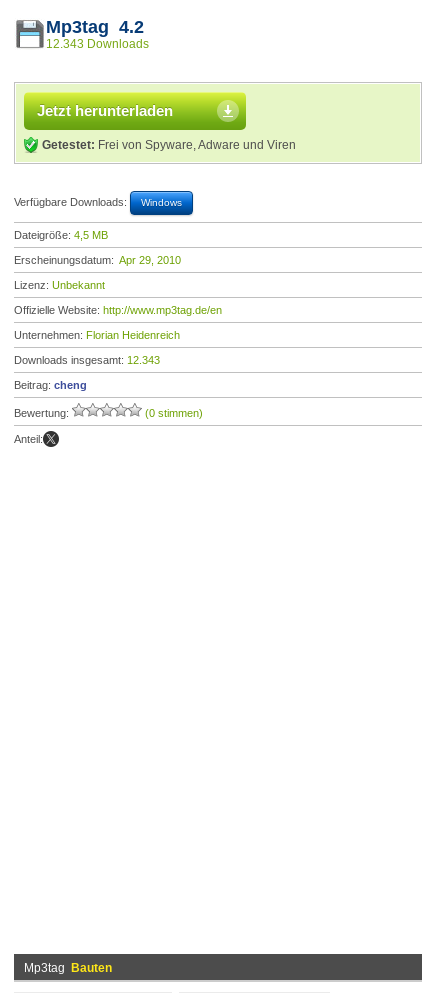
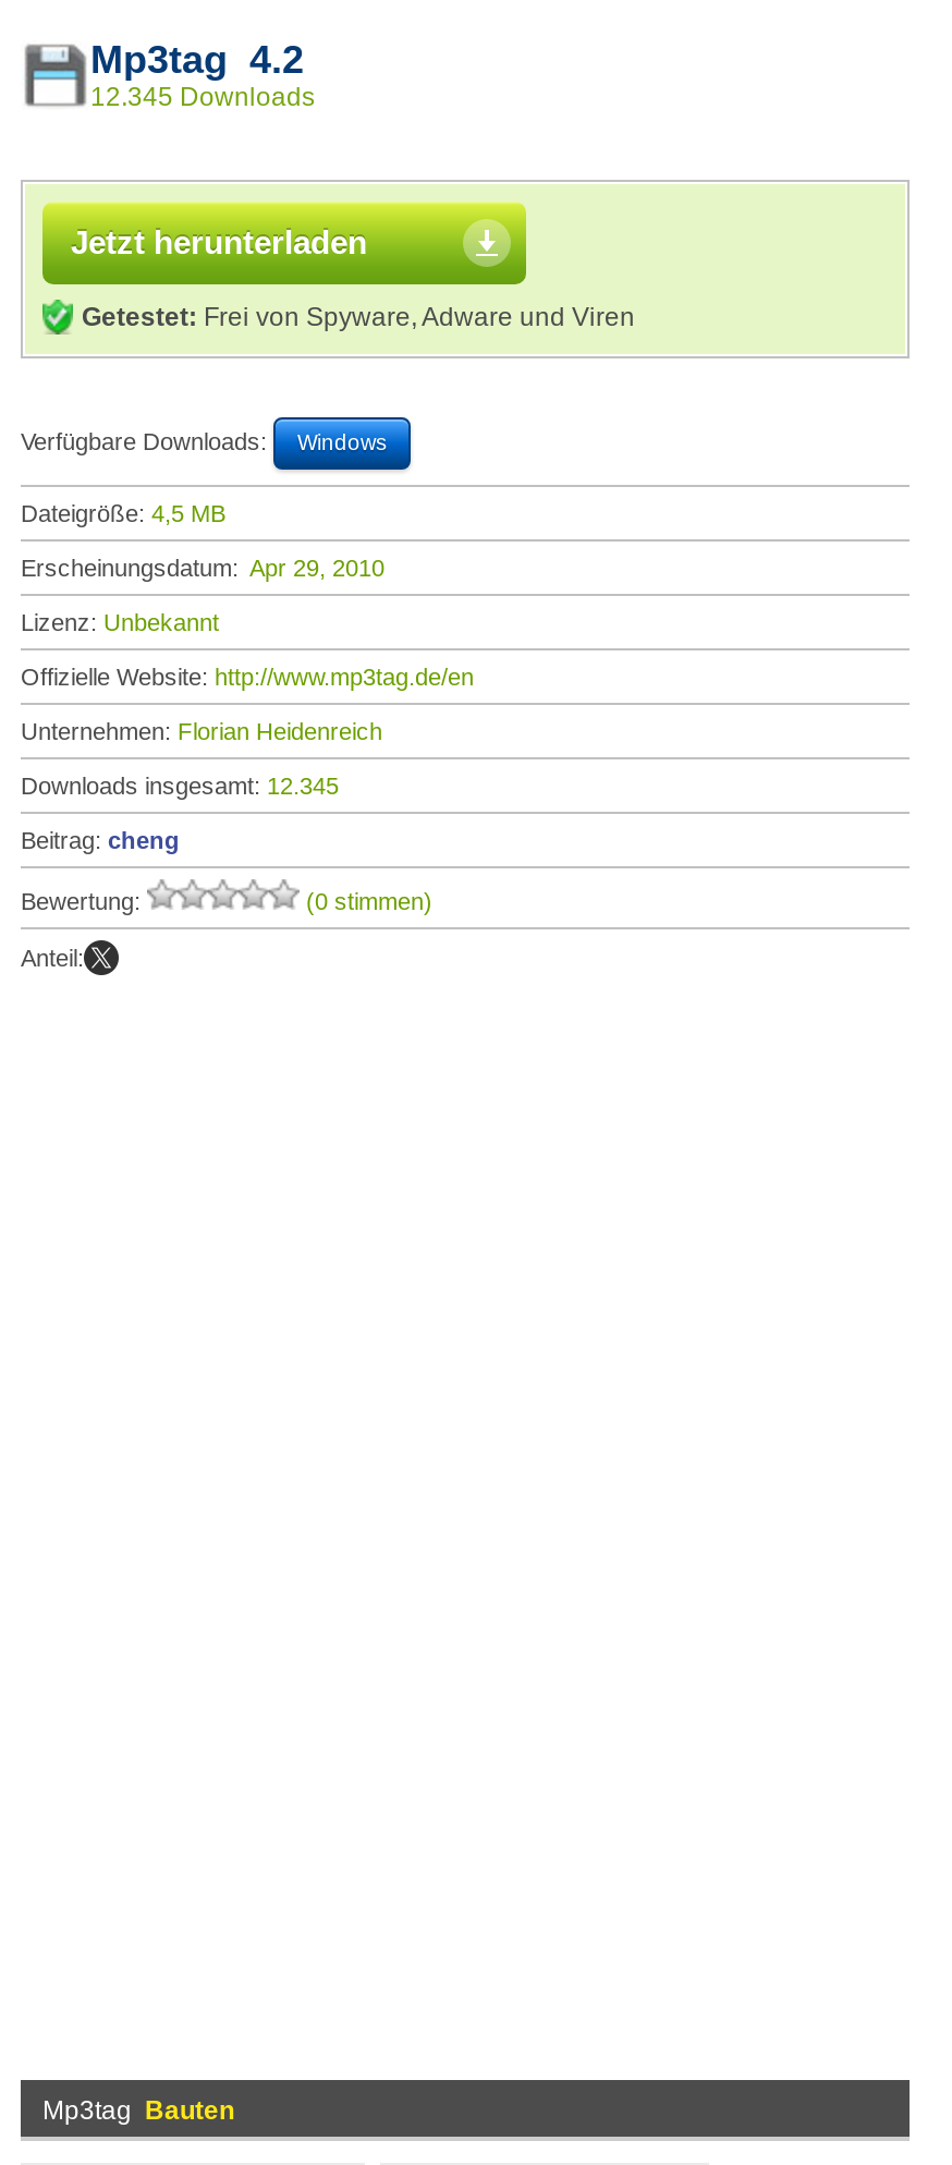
[46,37,149,51] 12.343 Downloads -> [90,82,315,112] 12.345 Downloads
[14,354,160,366] Downloads insgesamt: 12.343 -> [21,773,339,799] Downloads insgesamt: 12.345

